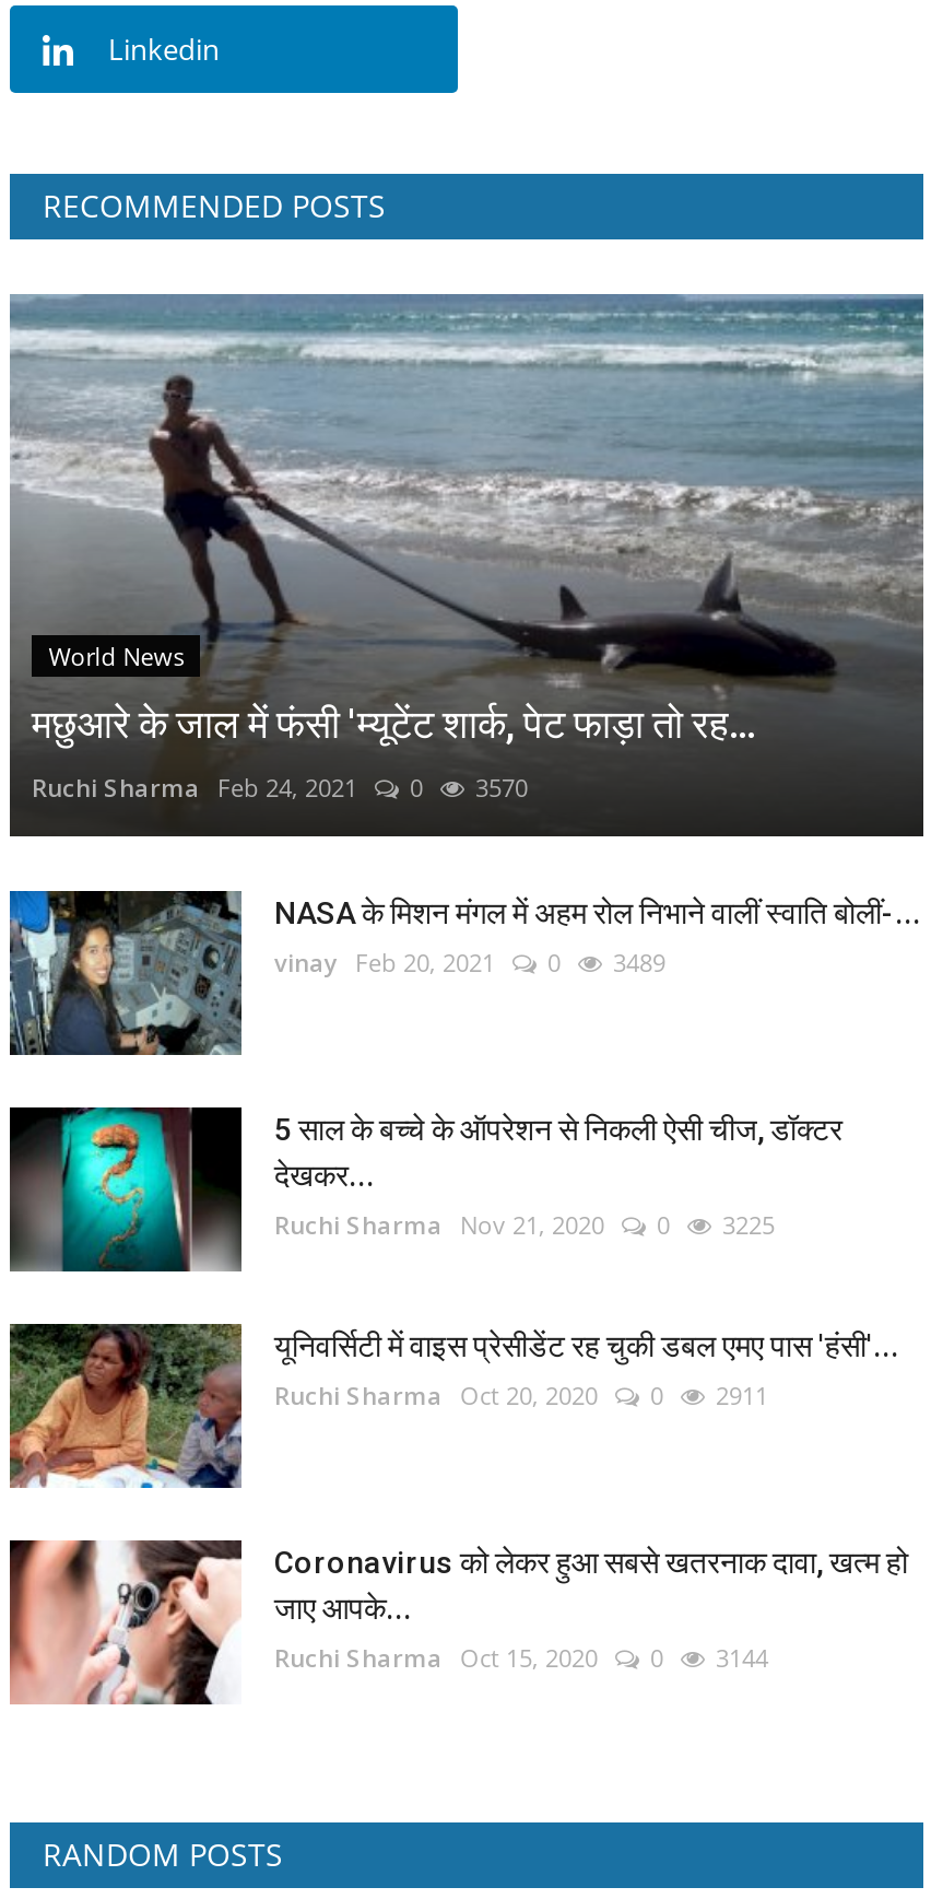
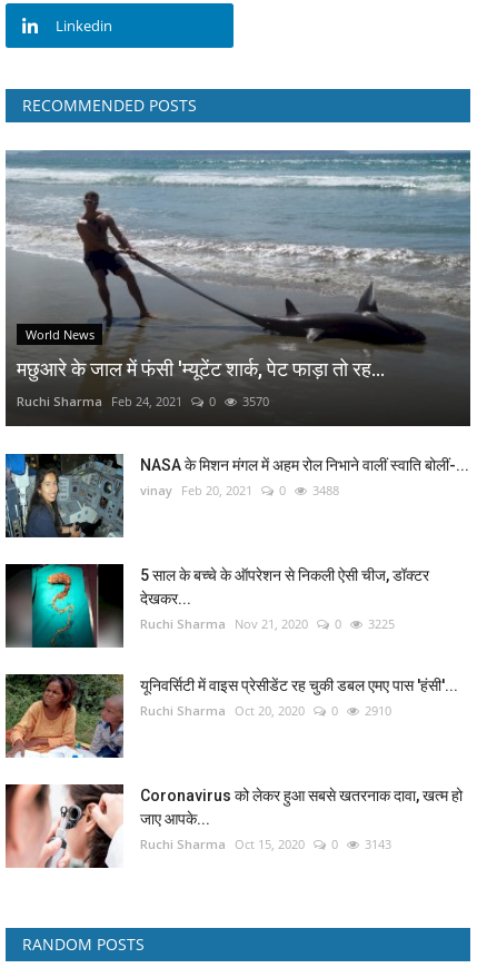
[274,947,665,979] vinay Feb 20, 2021 0 3489 -> [140,482,339,499] vinay Feb 20, 2021 0 3488
[274,1379,768,1412] Ruchi Sharma Oct 20, 2020 0 2911 -> [140,703,391,719] Ruchi Sharma Oct 20, 2020 0 2910
[274,1642,768,1675] Ruchi Sharma Oct 15, 2020 0 3144 -> [140,836,391,853] Ruchi Sharma Oct 15, 2020 0 3143

